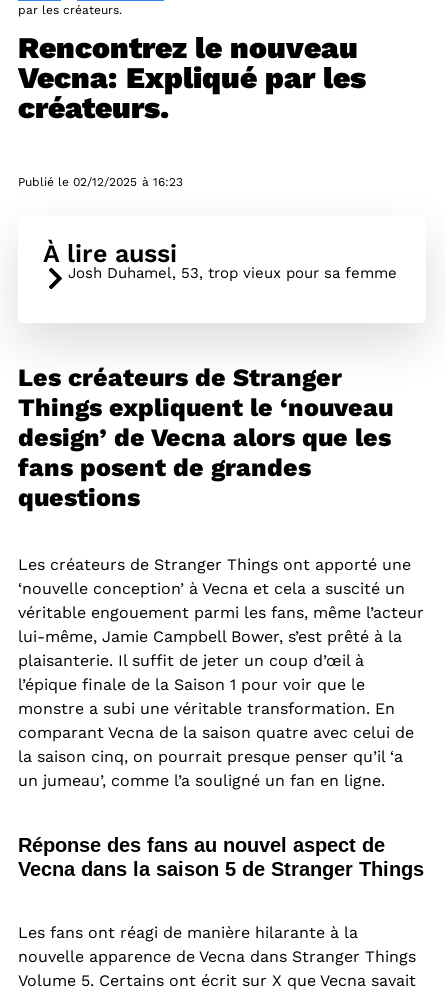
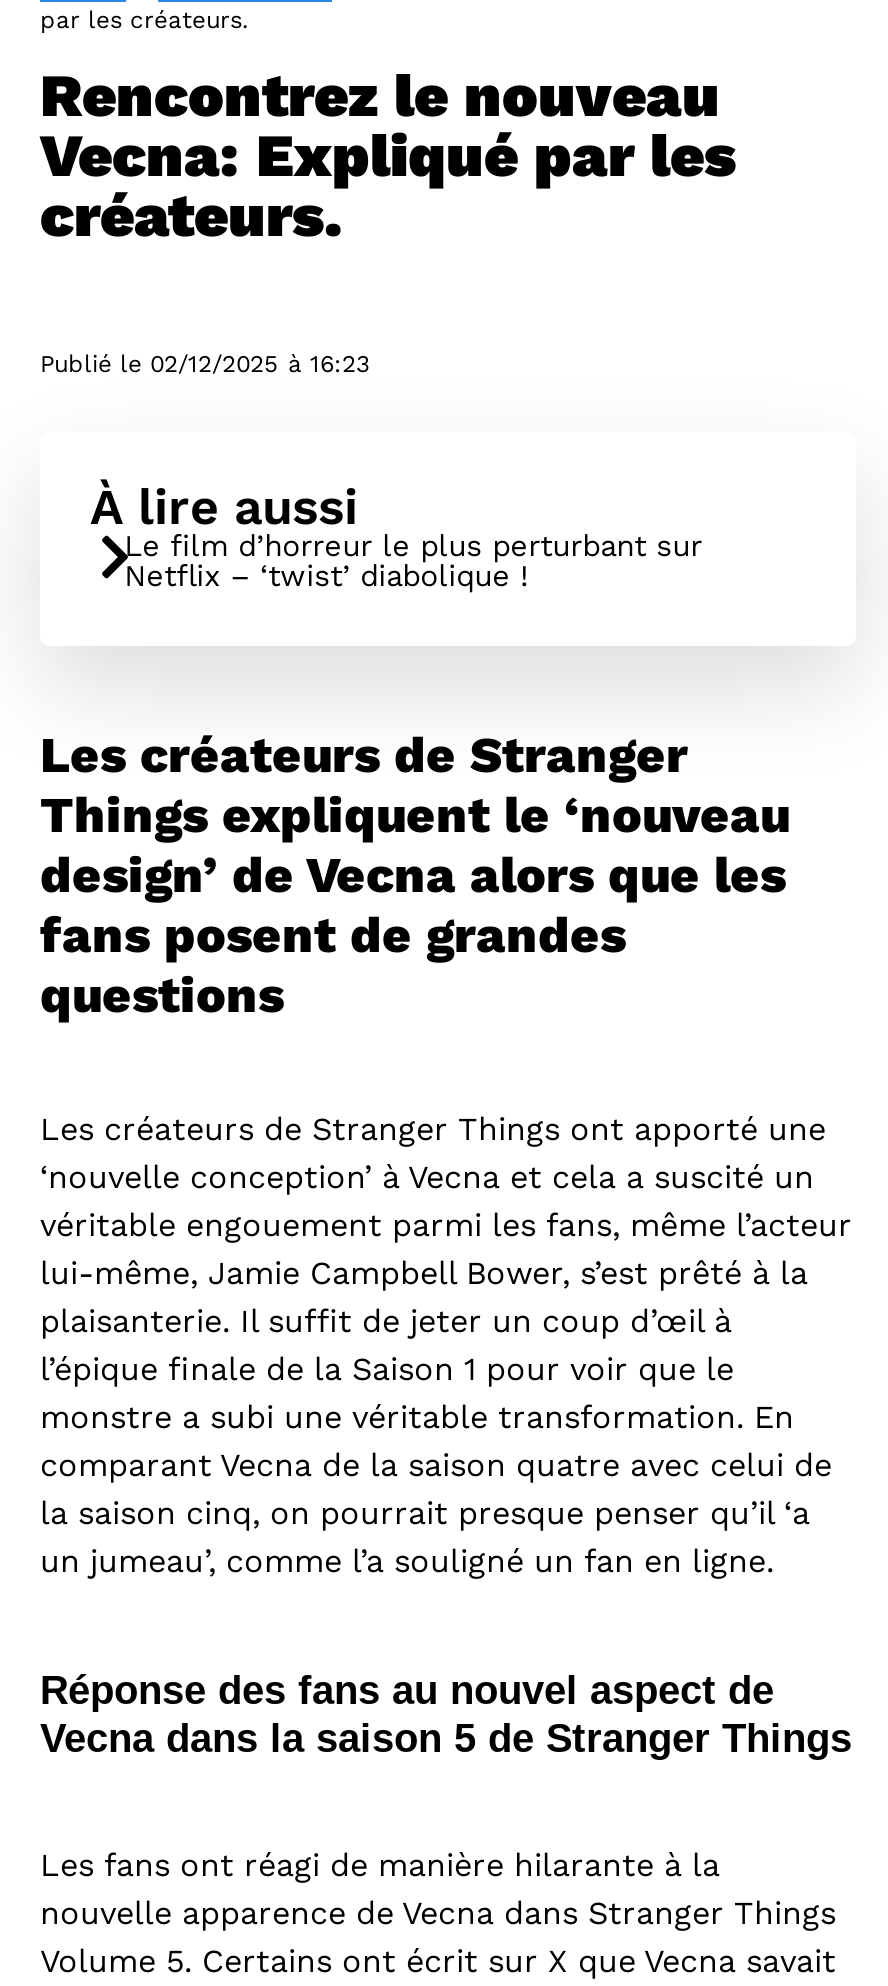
[68,264,397,282] Josh Duhamel, 53, trop vieux pour sa femme -> [124,528,702,594] Le film d’horreur le plus perturbant sur | Netflix – ‘twist’ diabolique !

